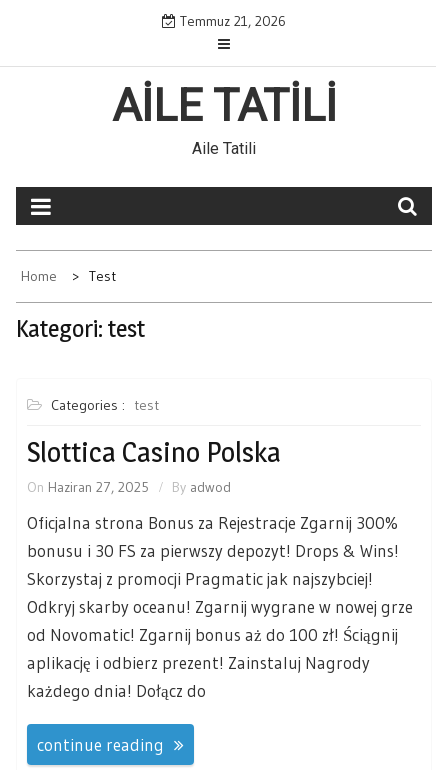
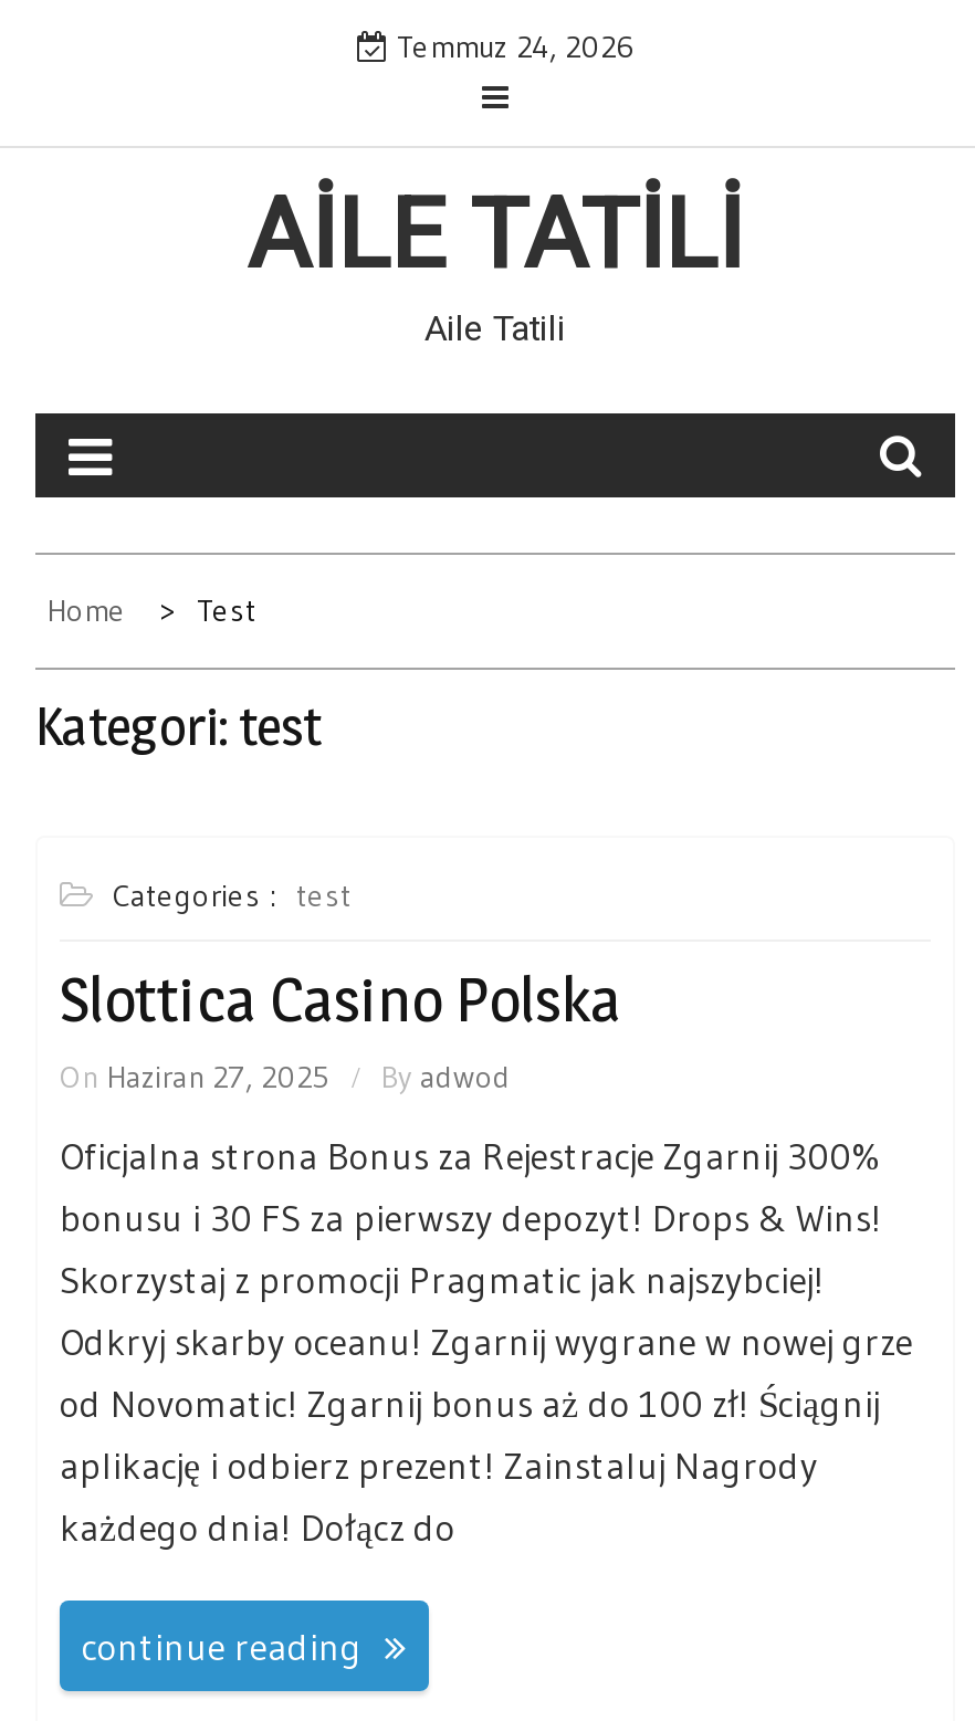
[176,12,286,30] Temmuz 21, 2026 -> [388,27,633,66] Temmuz 24, 2026

